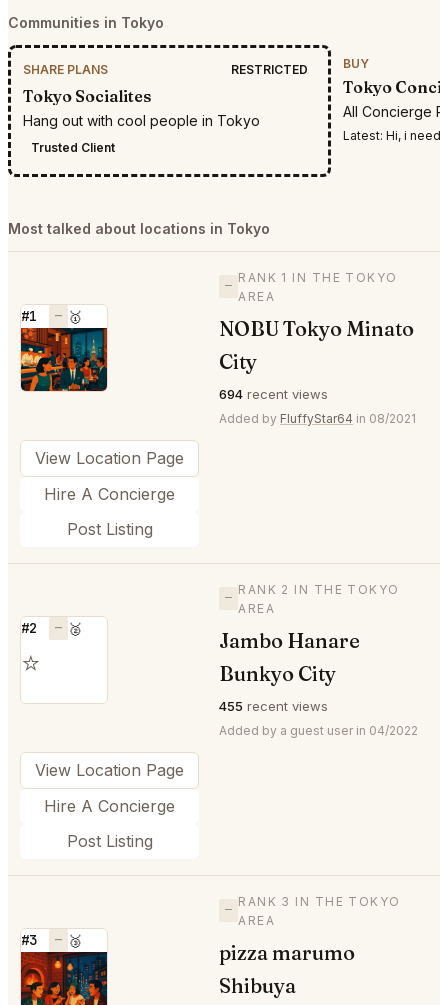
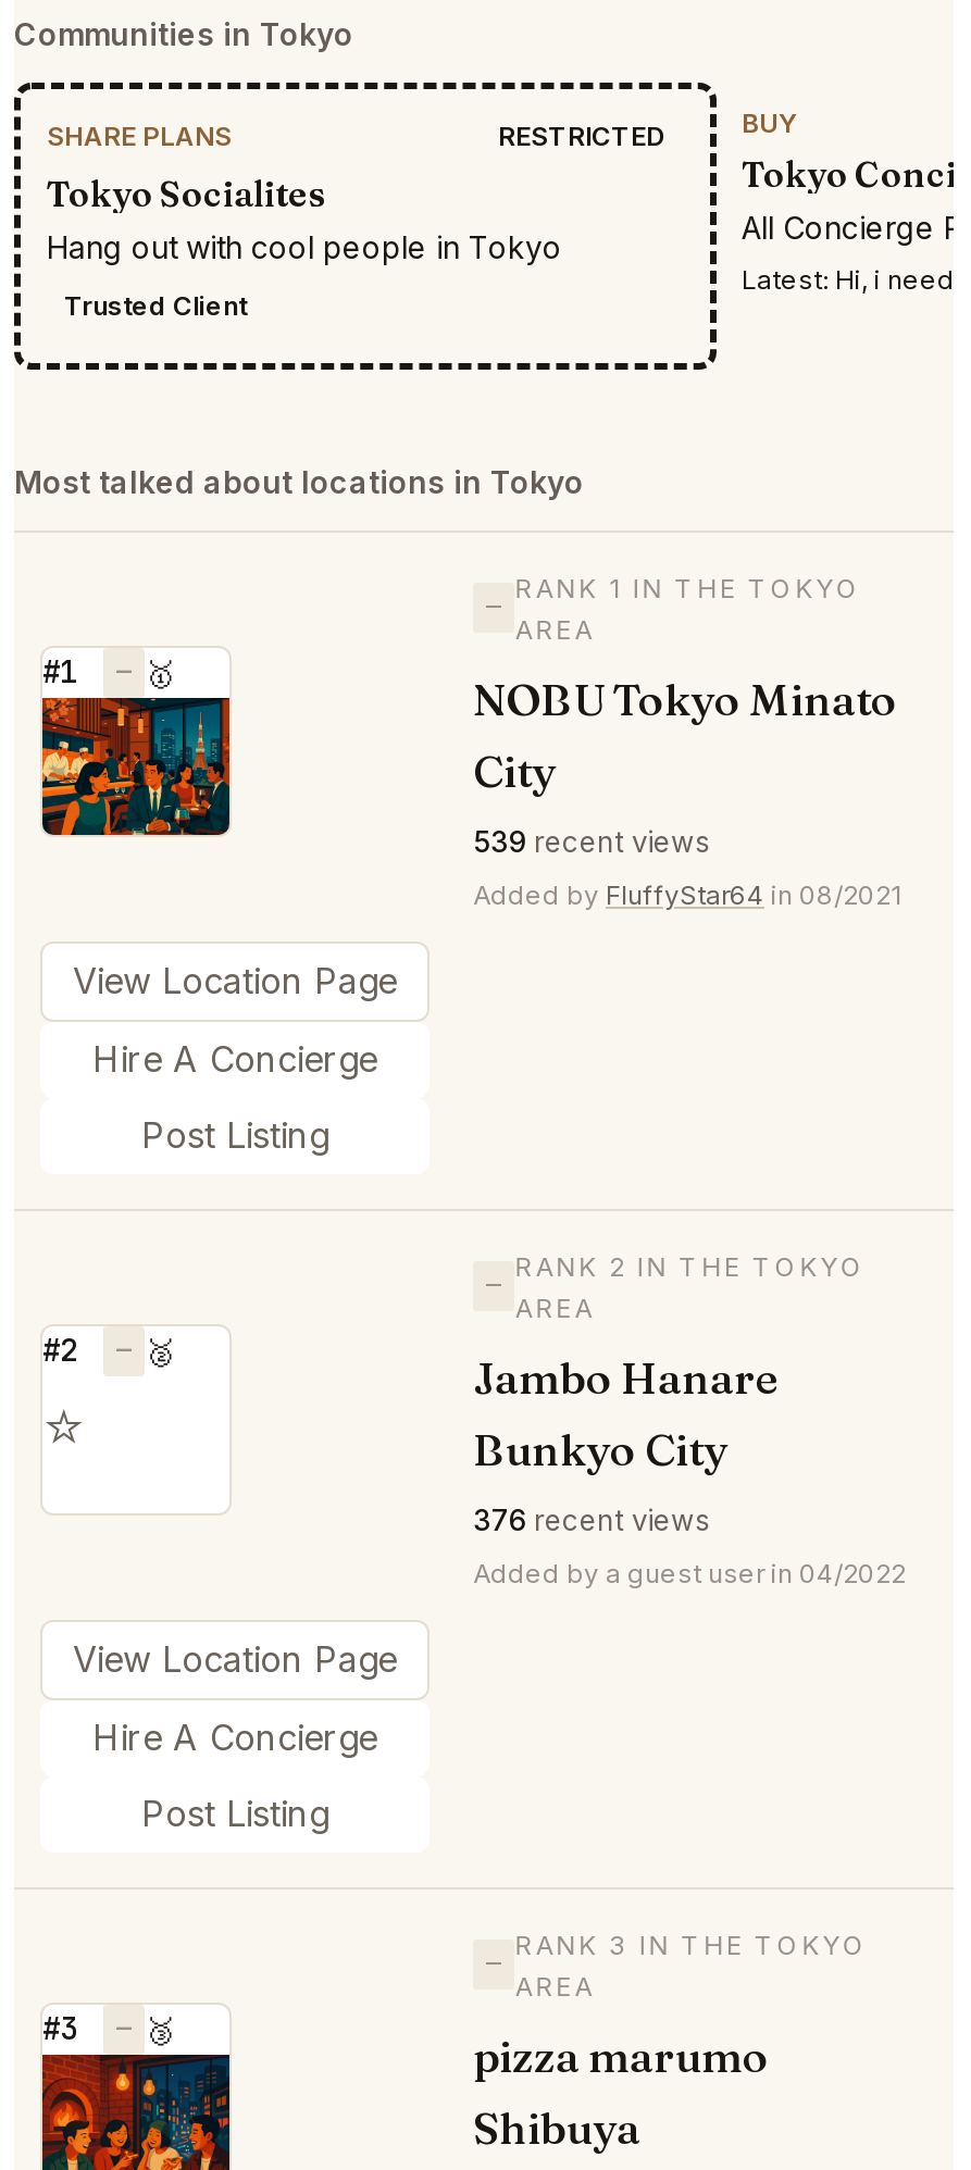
[219,385,328,401] 694 recent views -> [473,823,710,858] 539 recent views
[219,697,328,713] 455 recent views -> [473,1501,710,1536] 376 recent views

